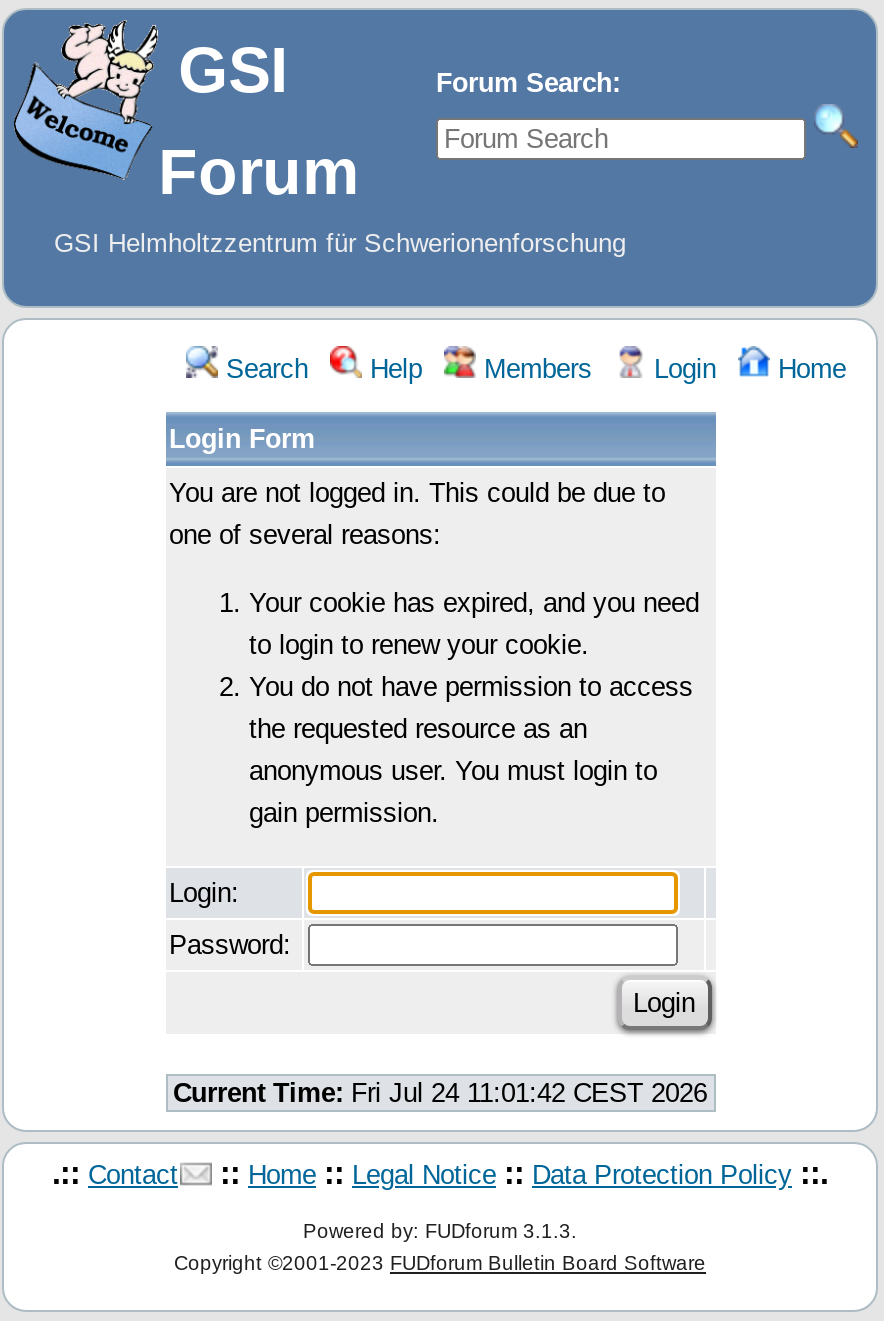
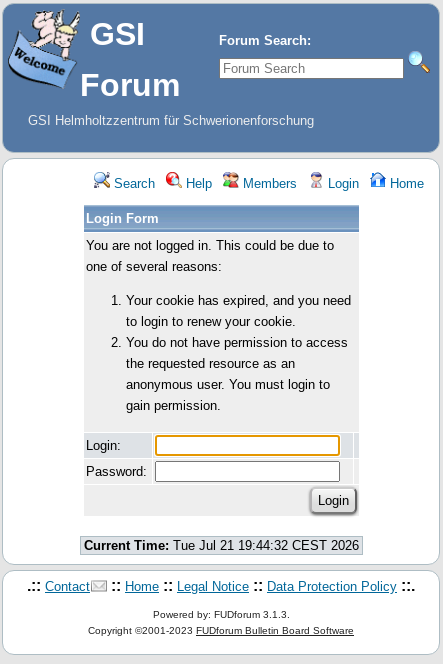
[173,1078,707,1108] Current Time: Fri Jul 24 11:01:42 CEST 2026 -> [83,538,358,553] Current Time: Tue Jul 21 19:44:32 CEST 2026

